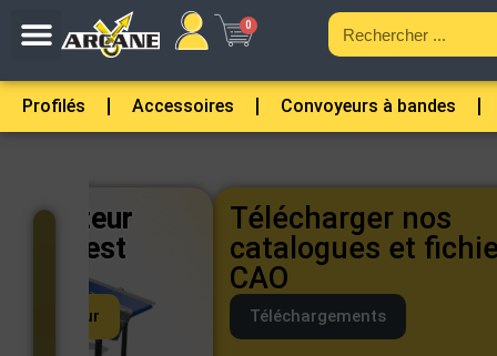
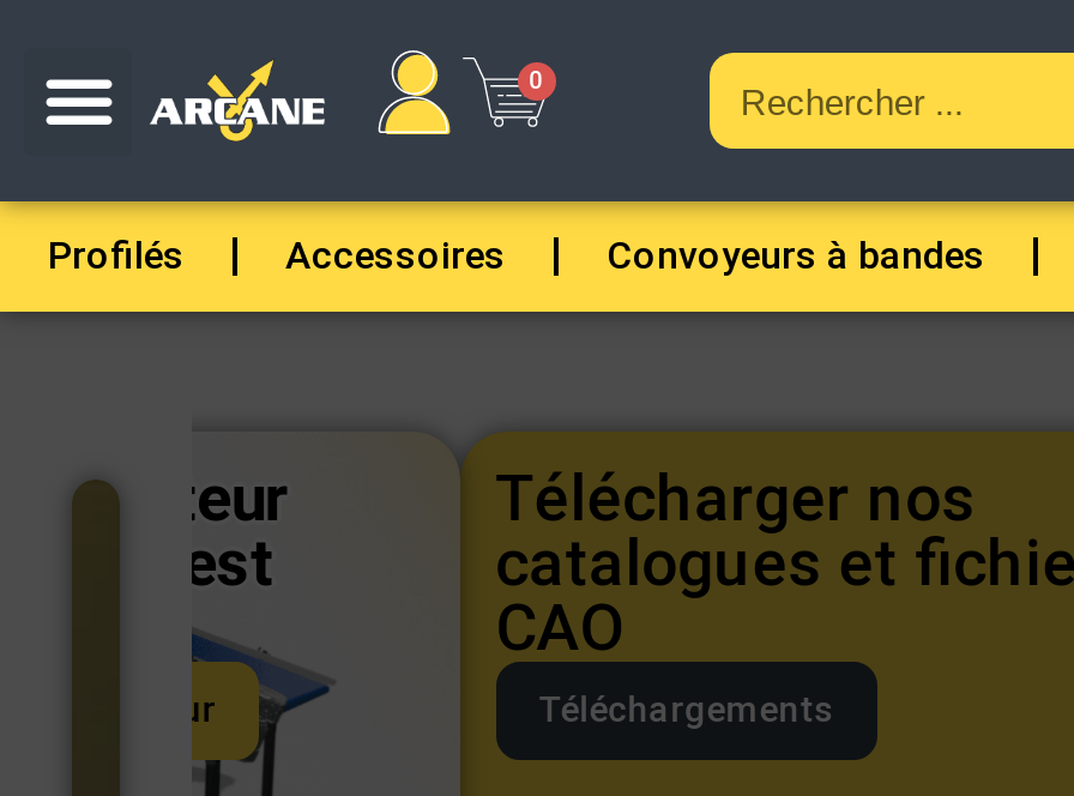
[61,11,161,59] [image] -> [134,53,345,151] [image]

